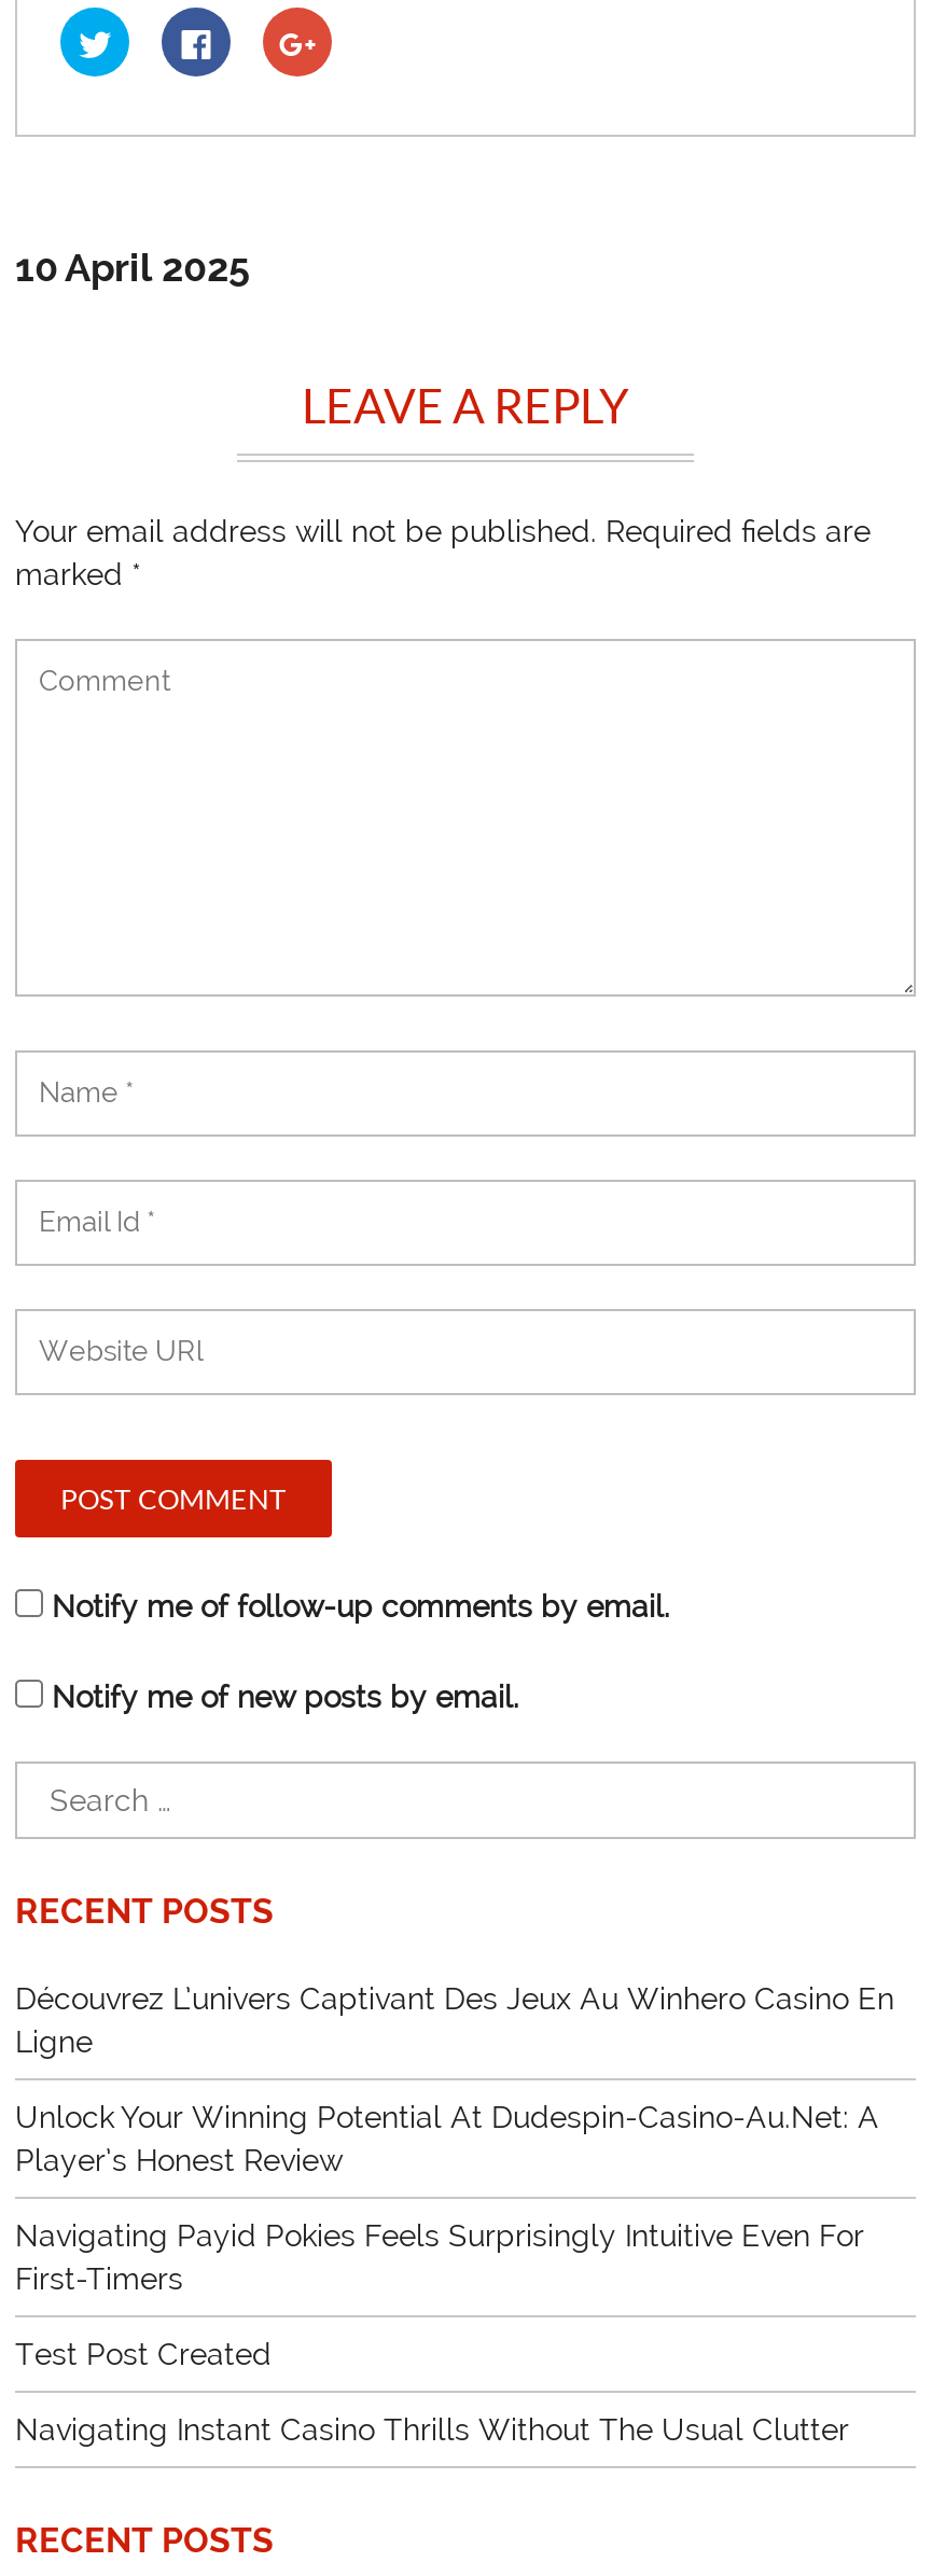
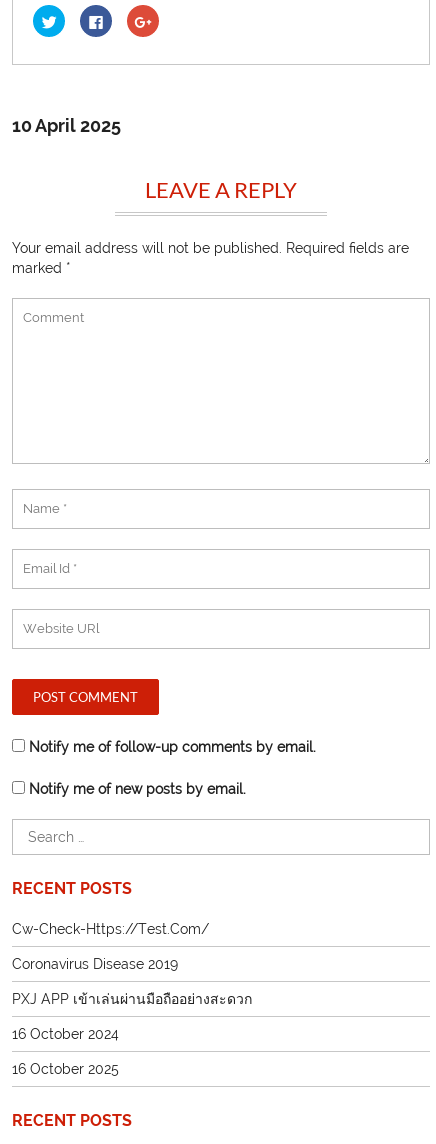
[15,1981,894,2058] Découvrez L’univers Captivant Des Jeux Au Winhero Casino En | Ligne -> [12,921,209,937] Cw-Check-Https://test.com/
[15,2099,879,2177] Unlock Your Winning Potential At Dudespin-Casino-Au.net: A | Player’s Honest Review -> [12,956,178,972] Coronavirus Disease 2019
[15,2218,864,2295] Navigating Payid Pokies Feels Surprisingly Intuitive Even For | First-Timers -> [12,991,252,1007] PXJ APP เข้าเล่นผ่านมือถืออย่างสะดวก
[15,2336,272,2371] Test Post Created -> [12,1026,119,1042] 16 October 2024
[15,2412,849,2446] Navigating Instant Casino Thrills Without The Usual Clutter -> [12,1061,119,1077] 16 October 2025

